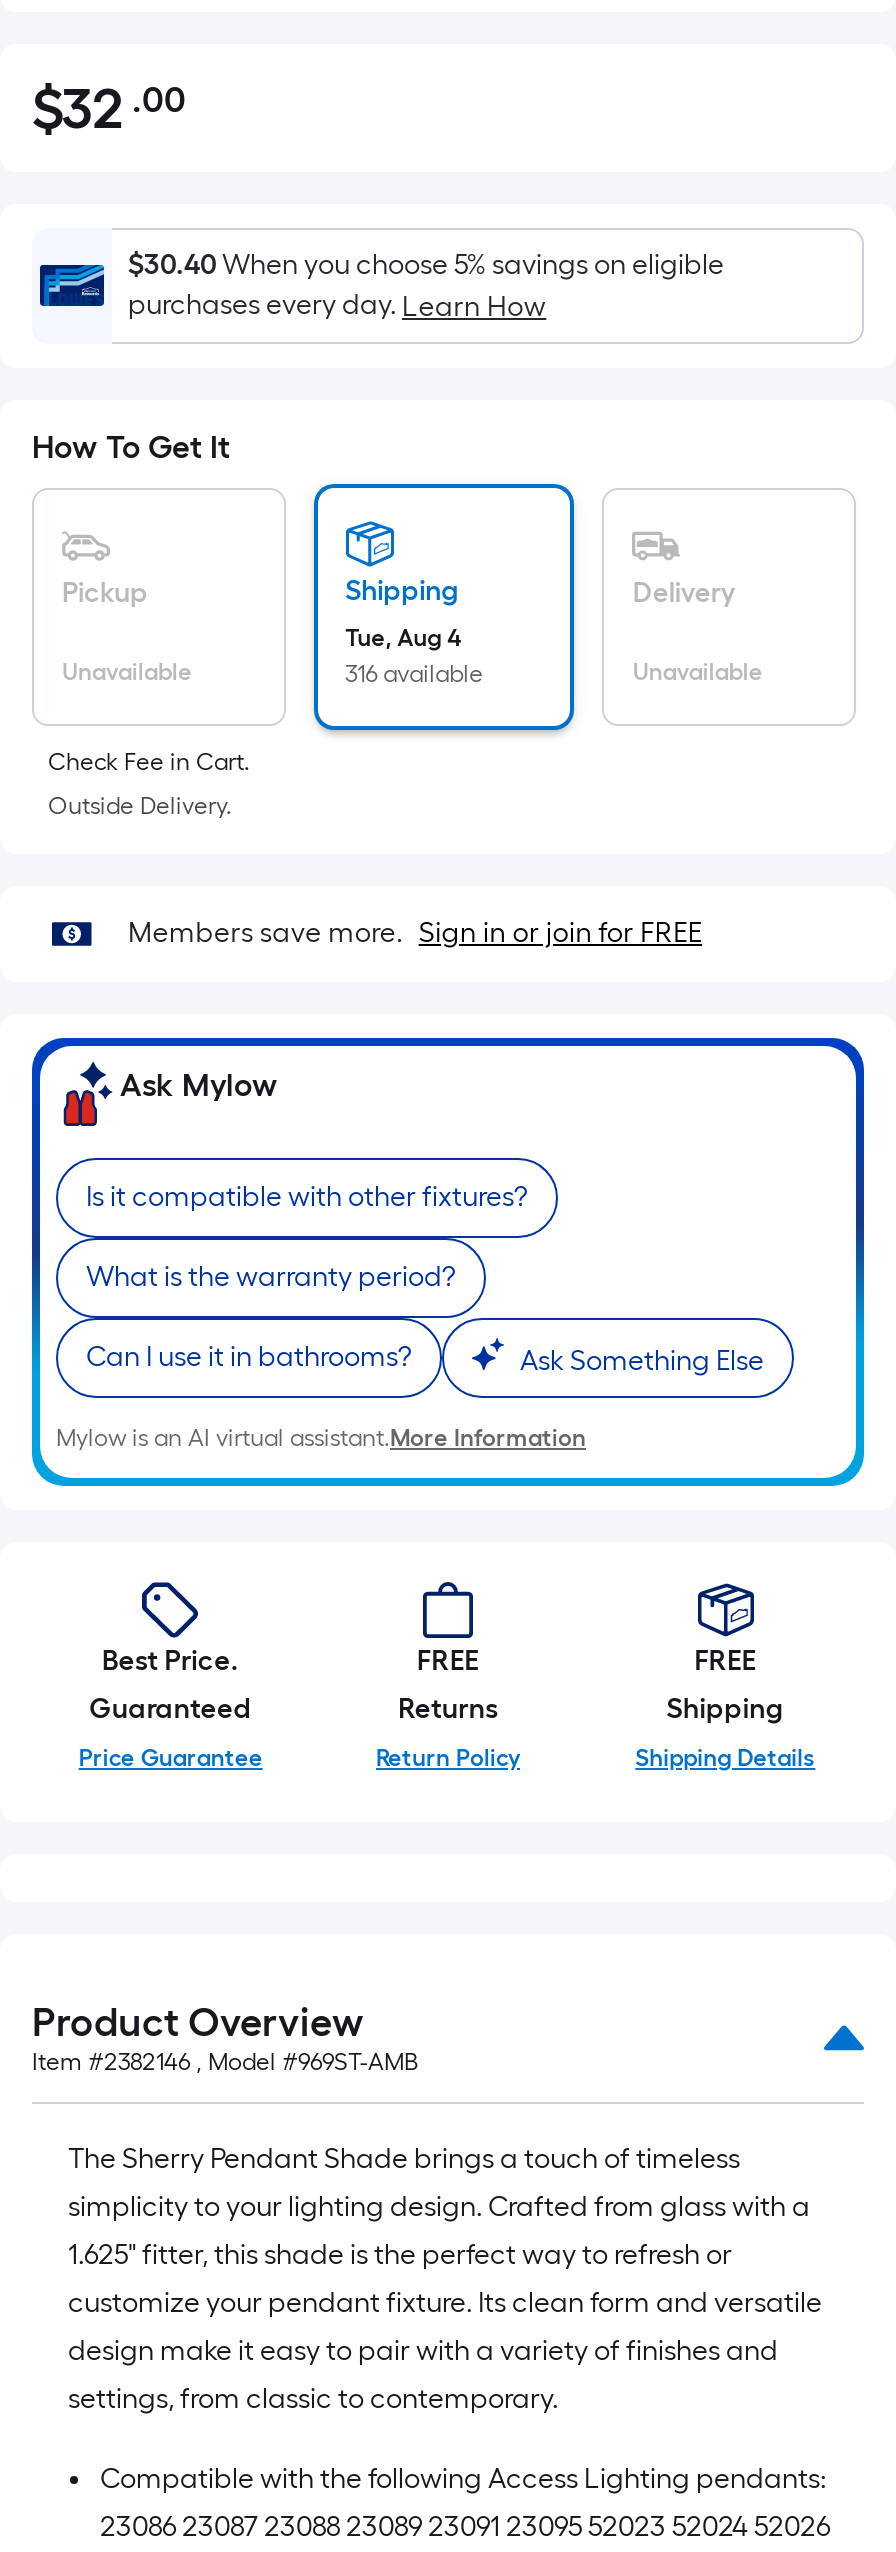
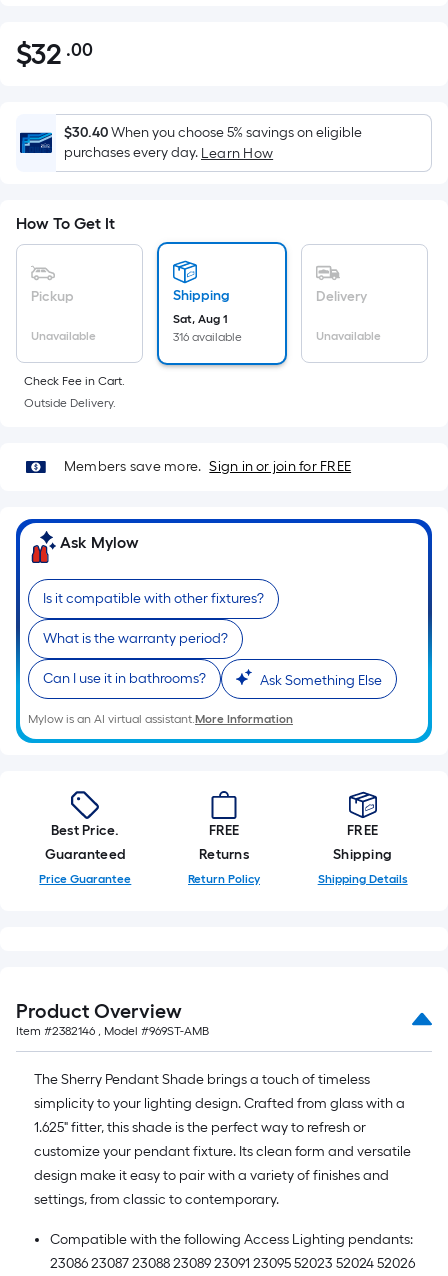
[345,624,461,652] Tue, Aug 4 -> [173,312,228,326] Sat, Aug 1

